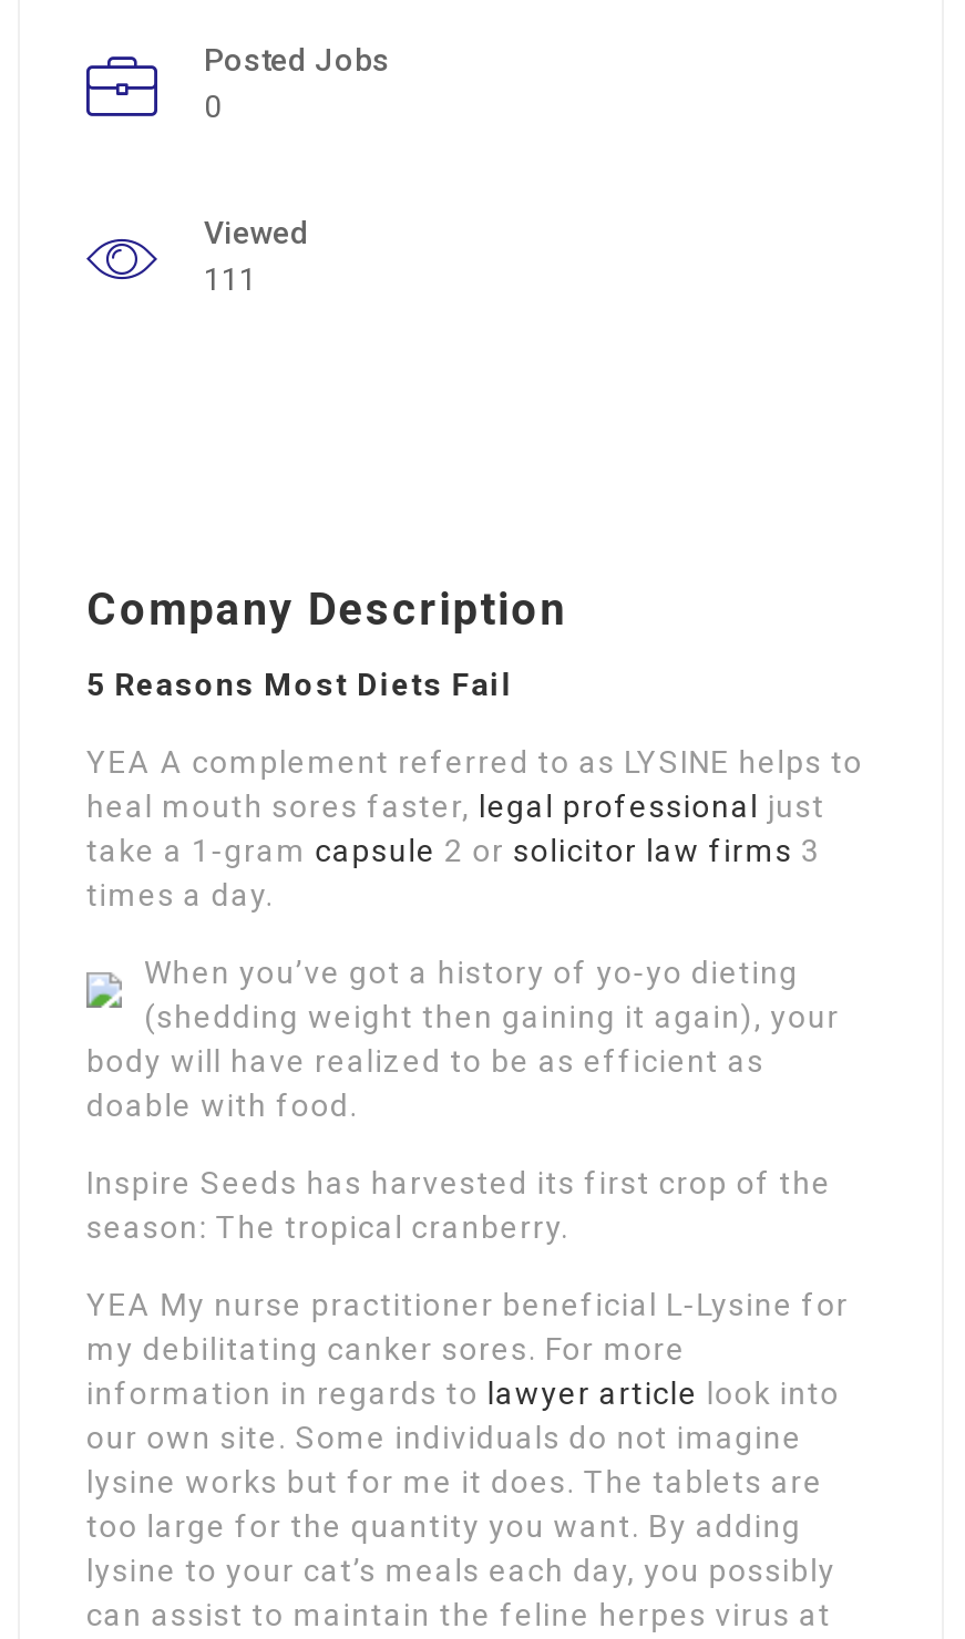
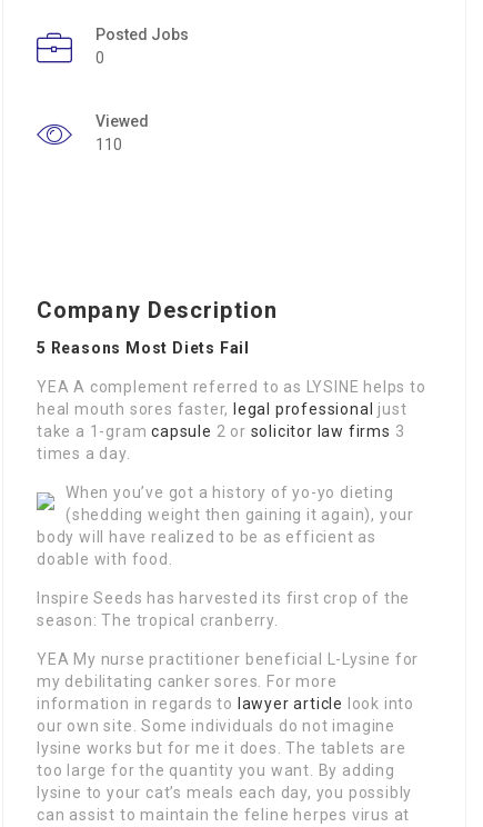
[204,262,257,297] 111 -> [95,136,122,154] 110

